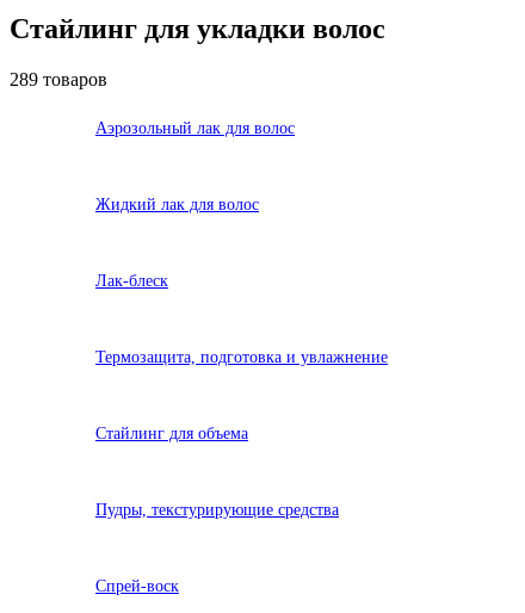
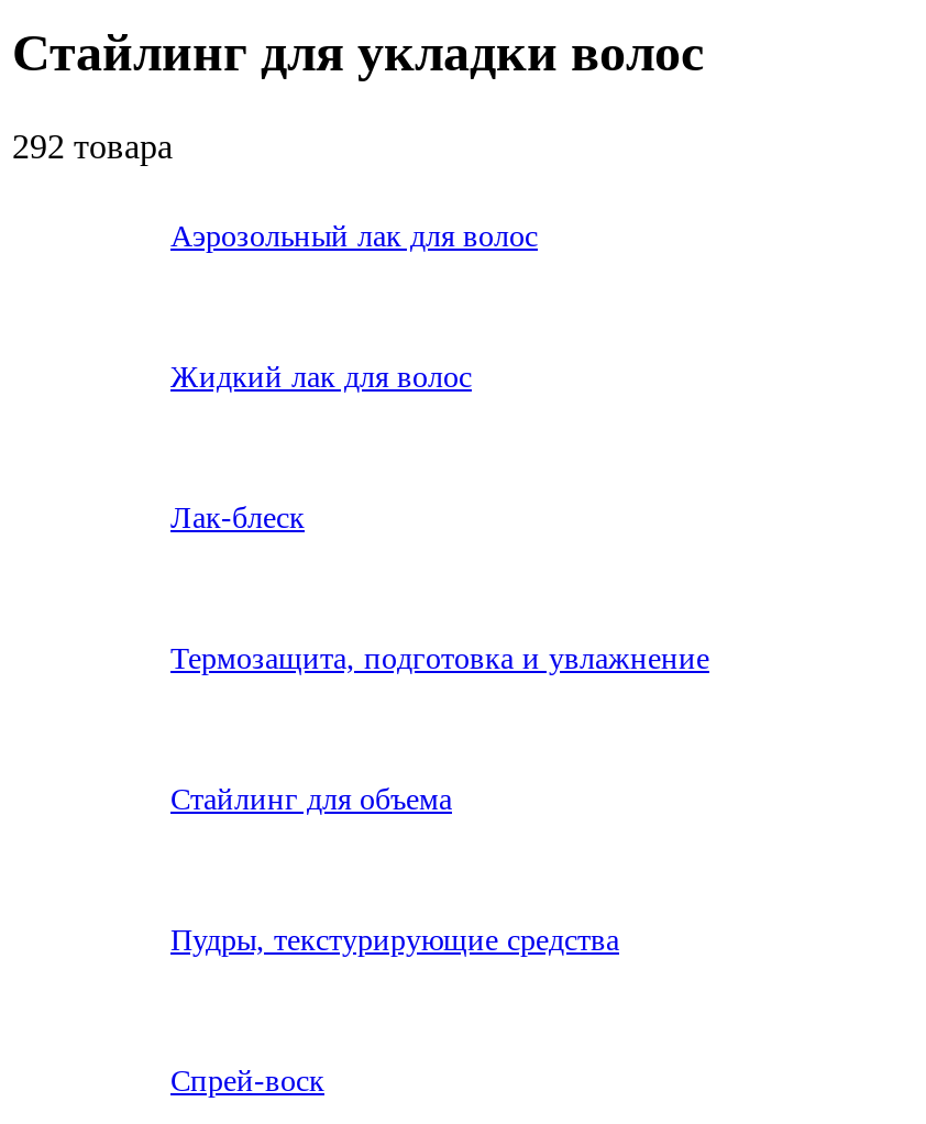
[10,69,107,89] 289 товаров -> [12,127,173,164] 292 товара

